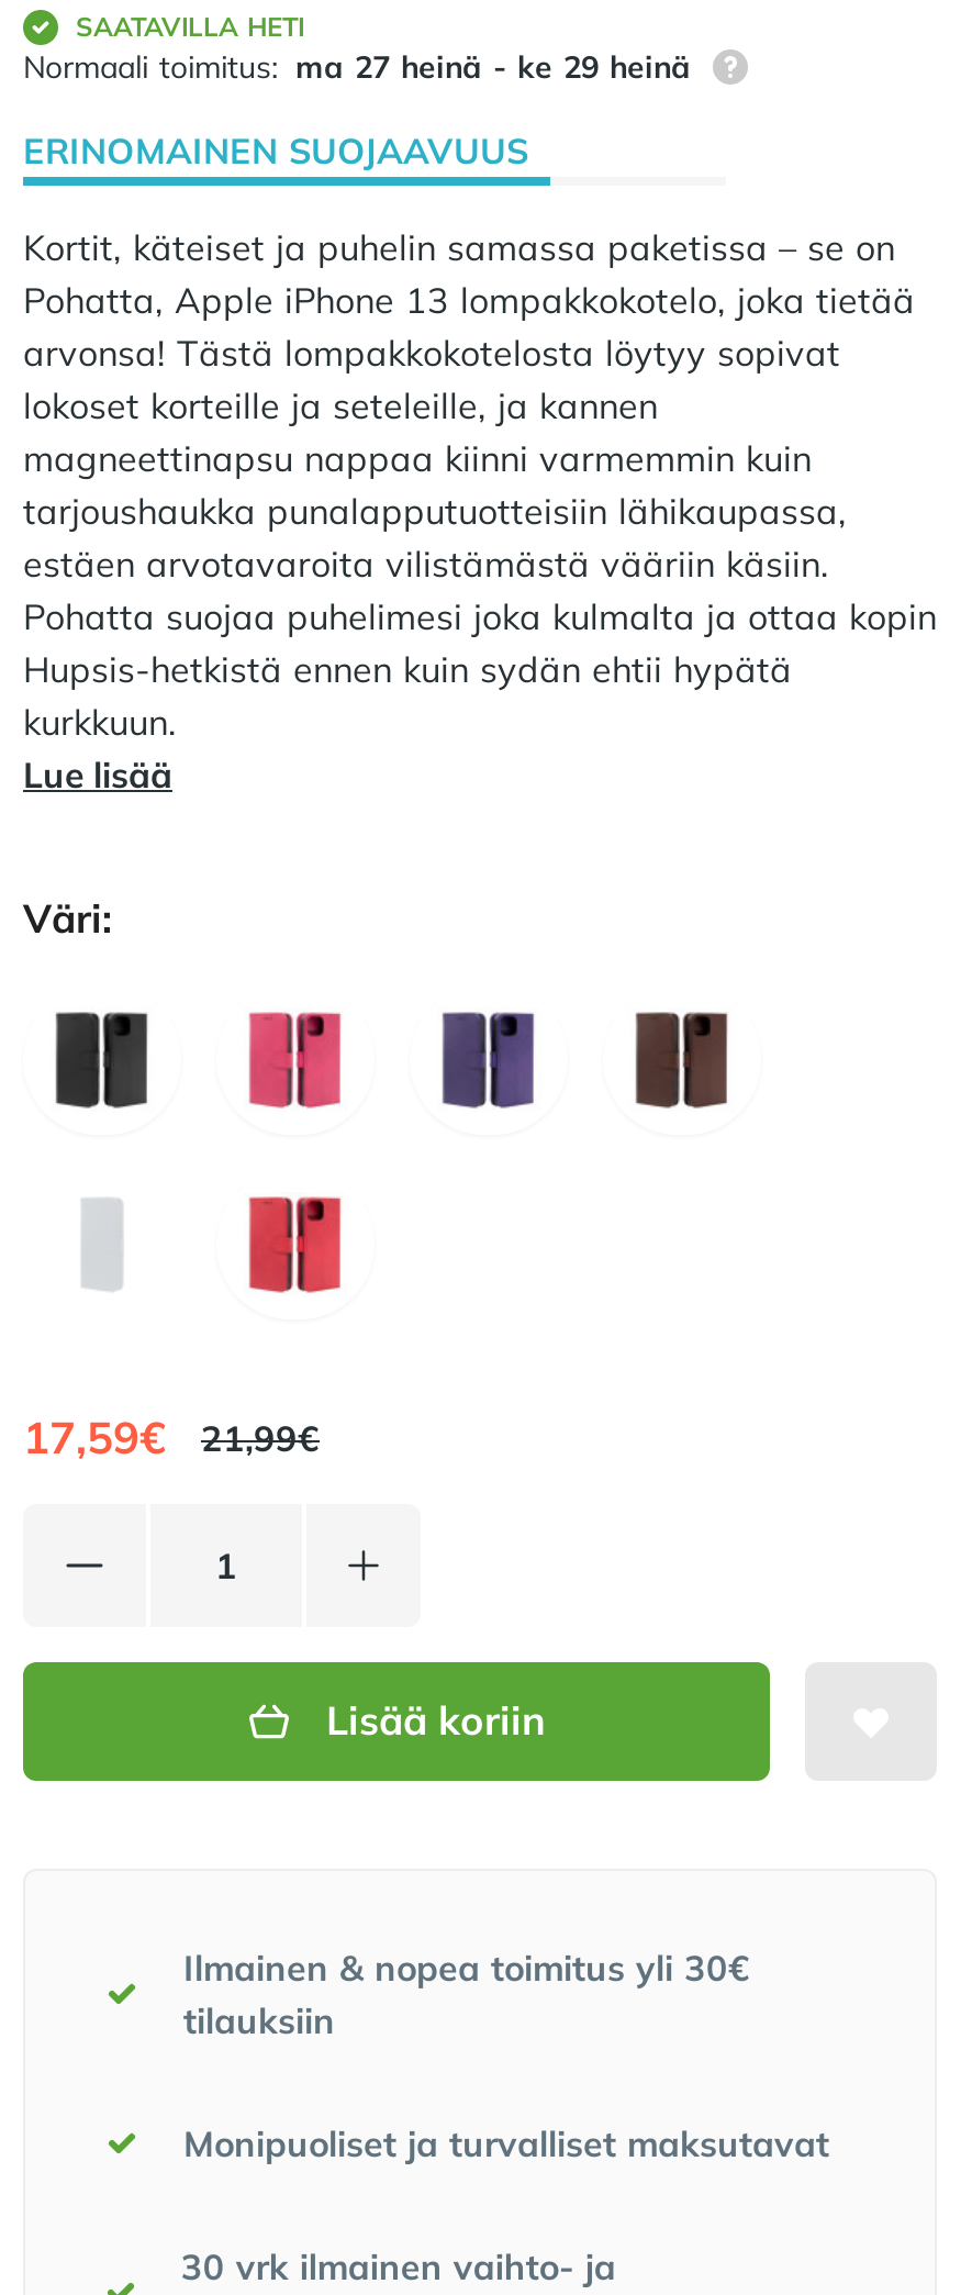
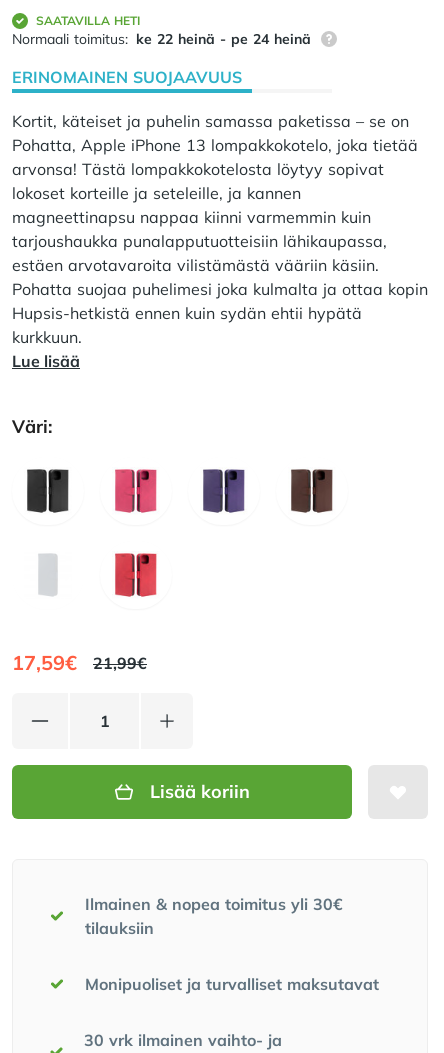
[23,47,691,87] Normaali toimitus: ma 27 heinä - ke 29 heinä -> [12,30,311,48] Normaali toimitus: ke 22 heinä - pe 24 heinä

